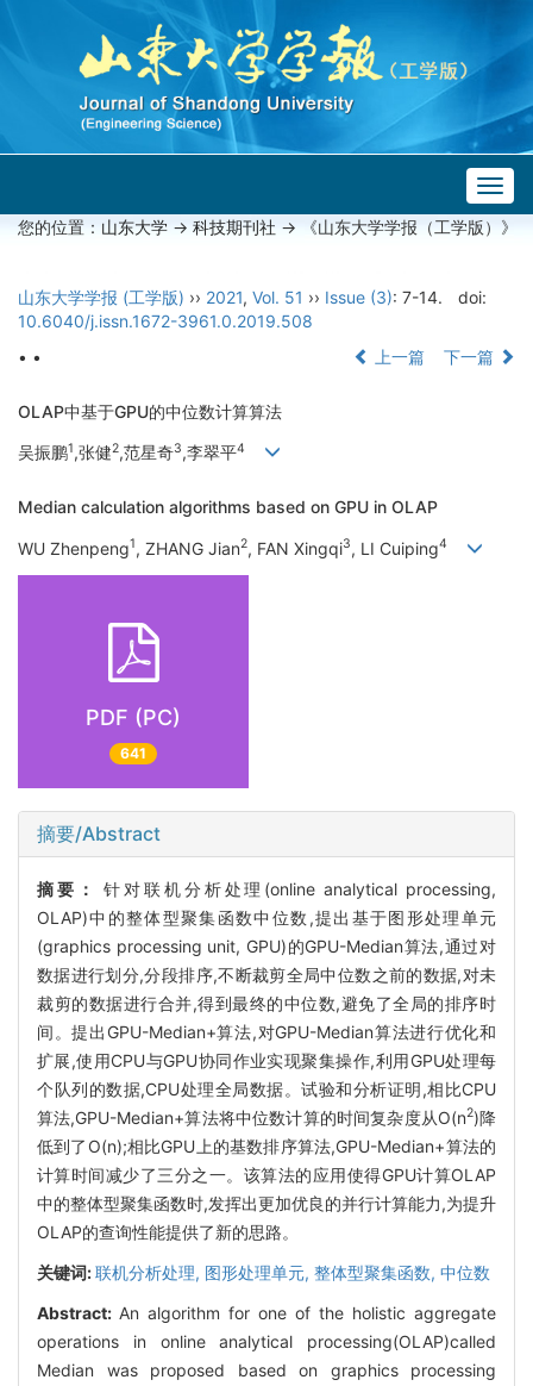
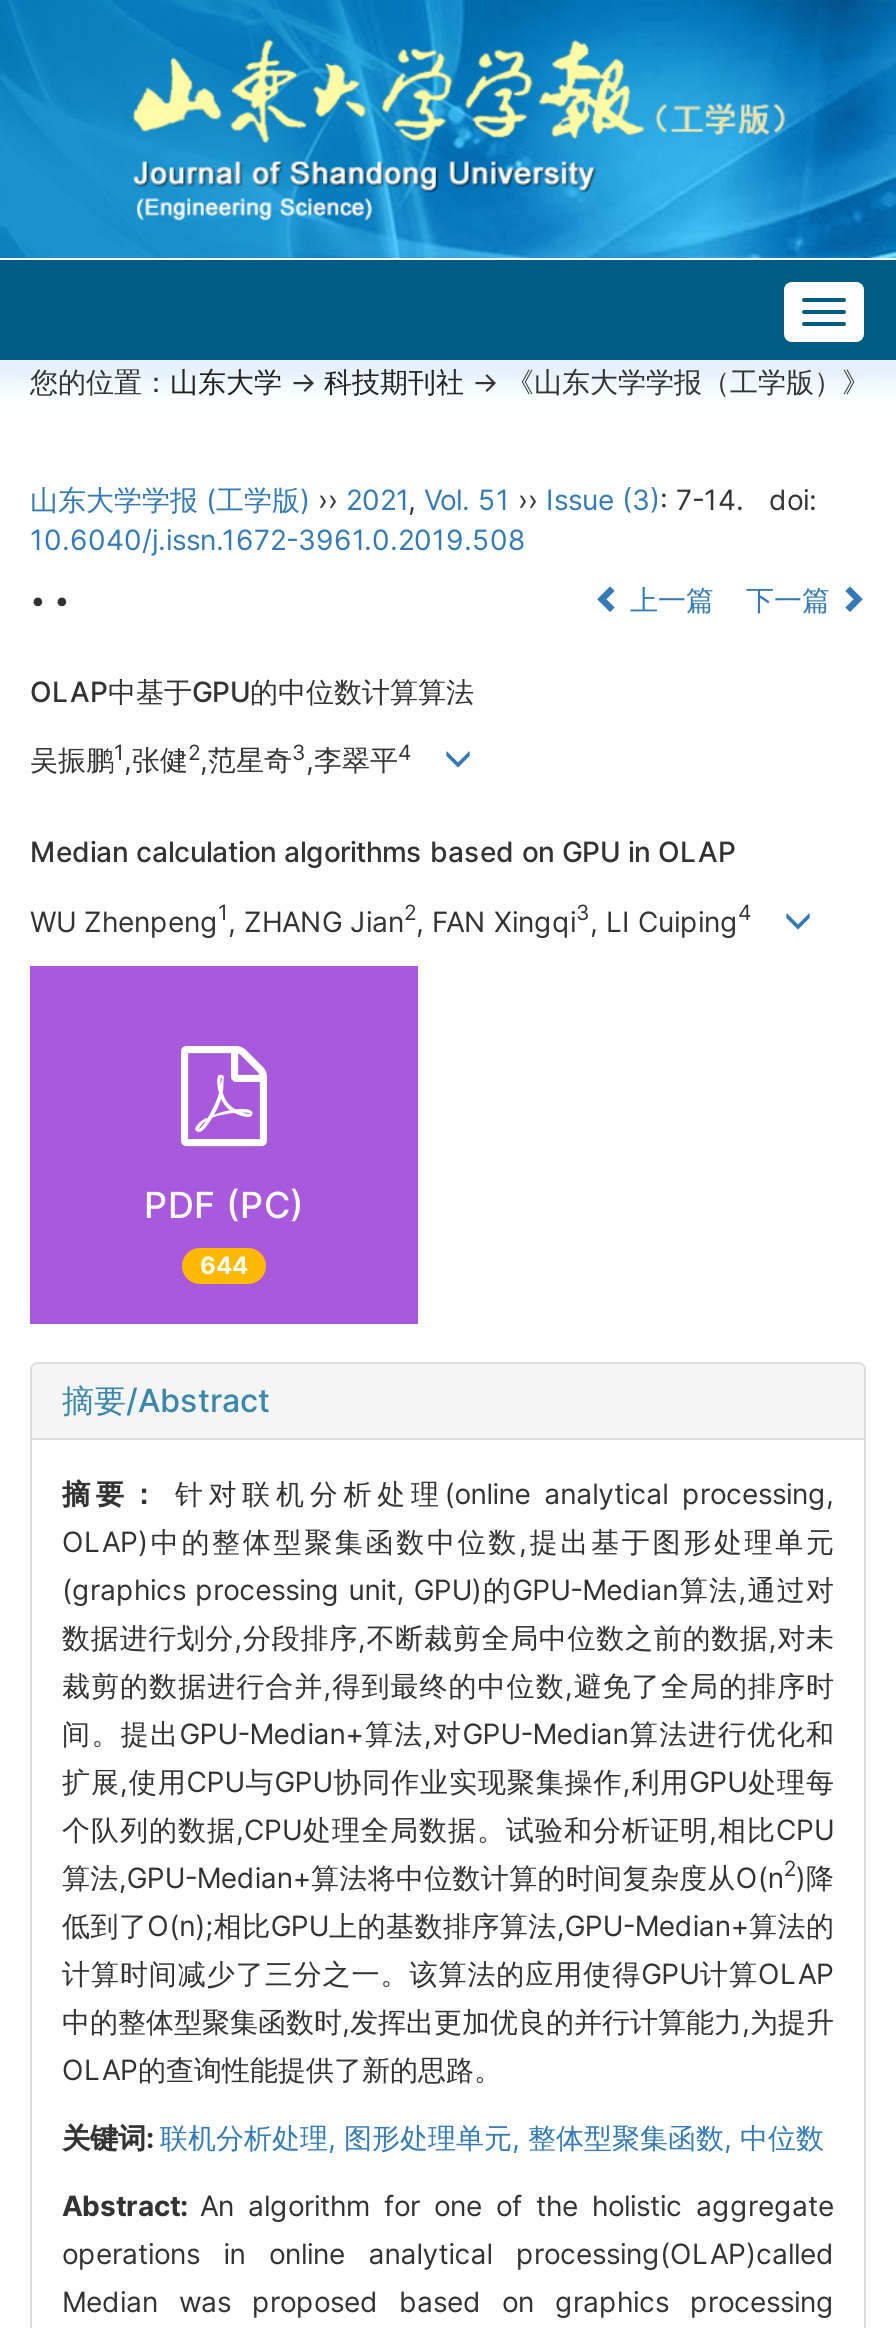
[120,744,146,762] 641 -> [200,1250,248,1280] 644

